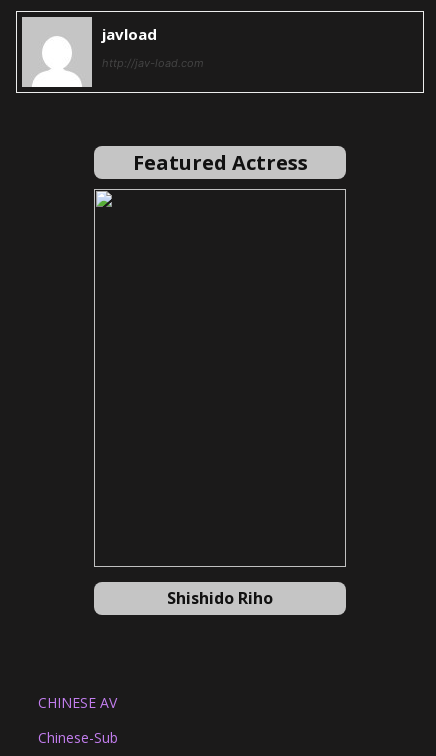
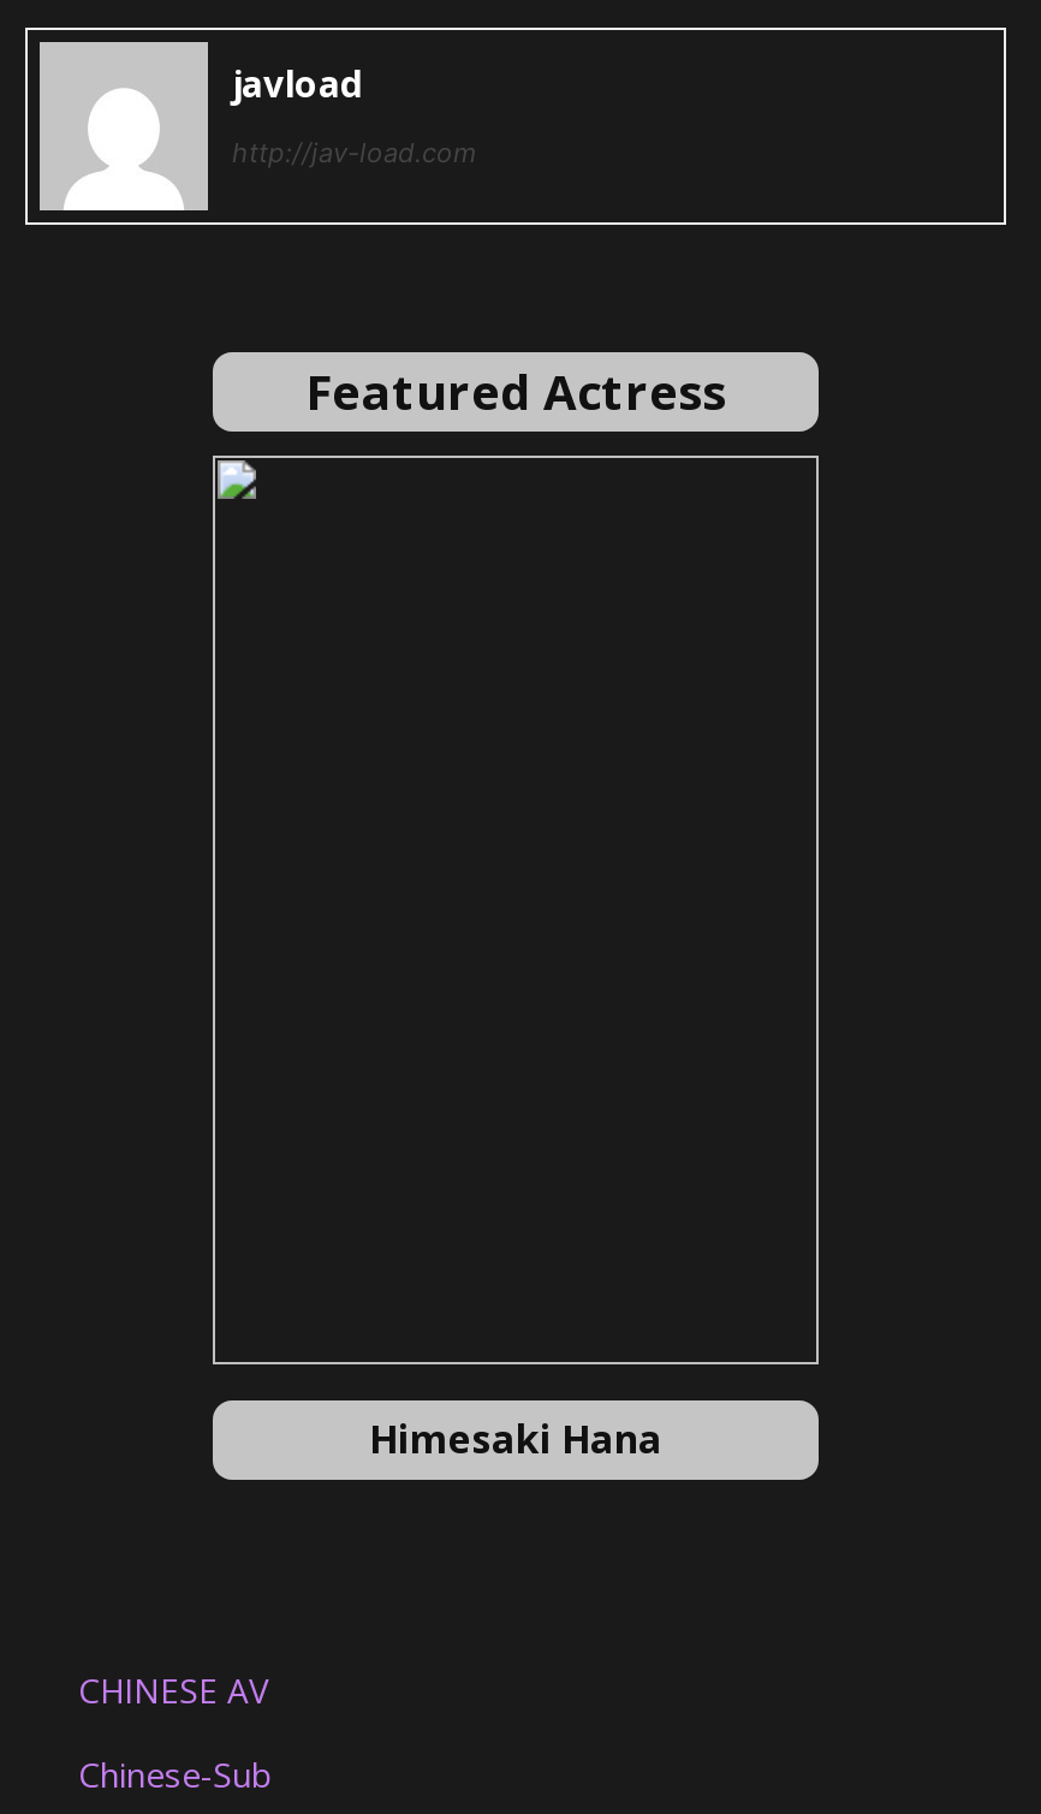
[167,587,273,609] Shishido Riho -> [369,1413,662,1466] Himesaki Hana

